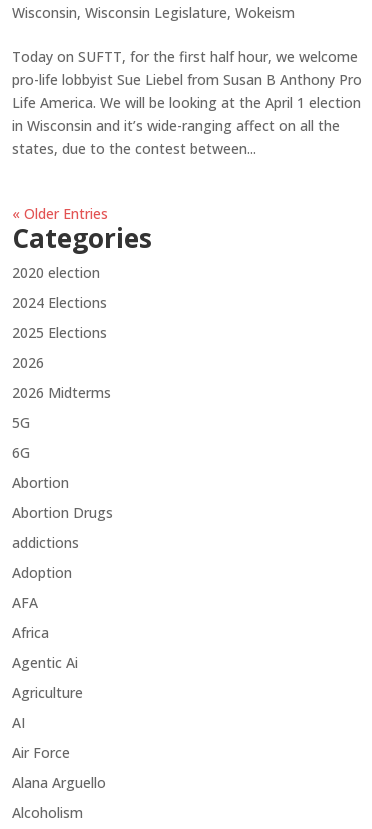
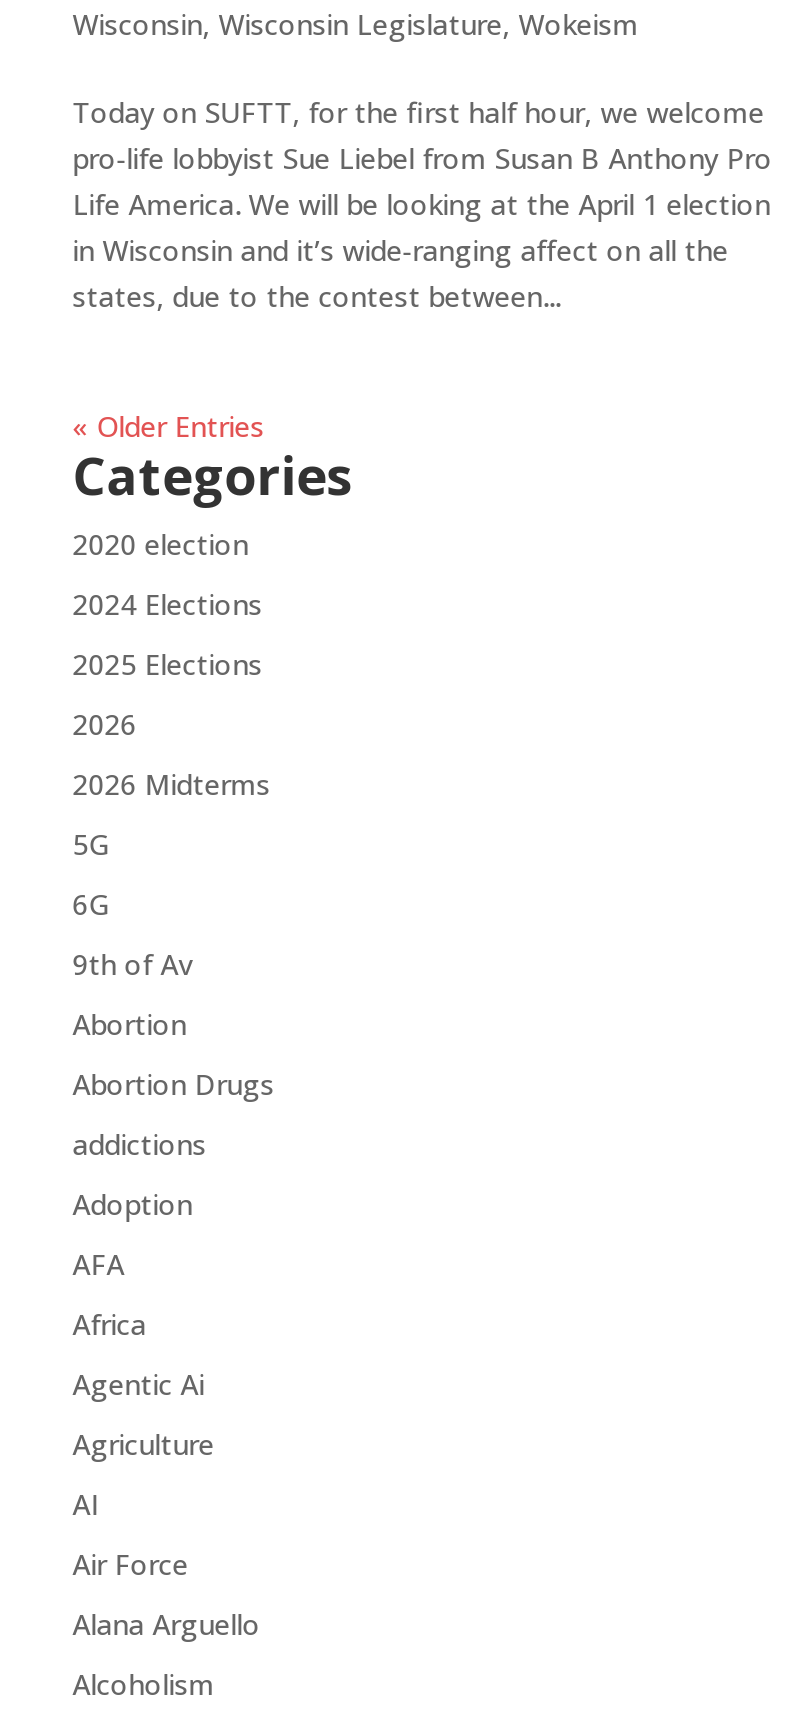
none -> [73,945,193,983] 9th of Av

